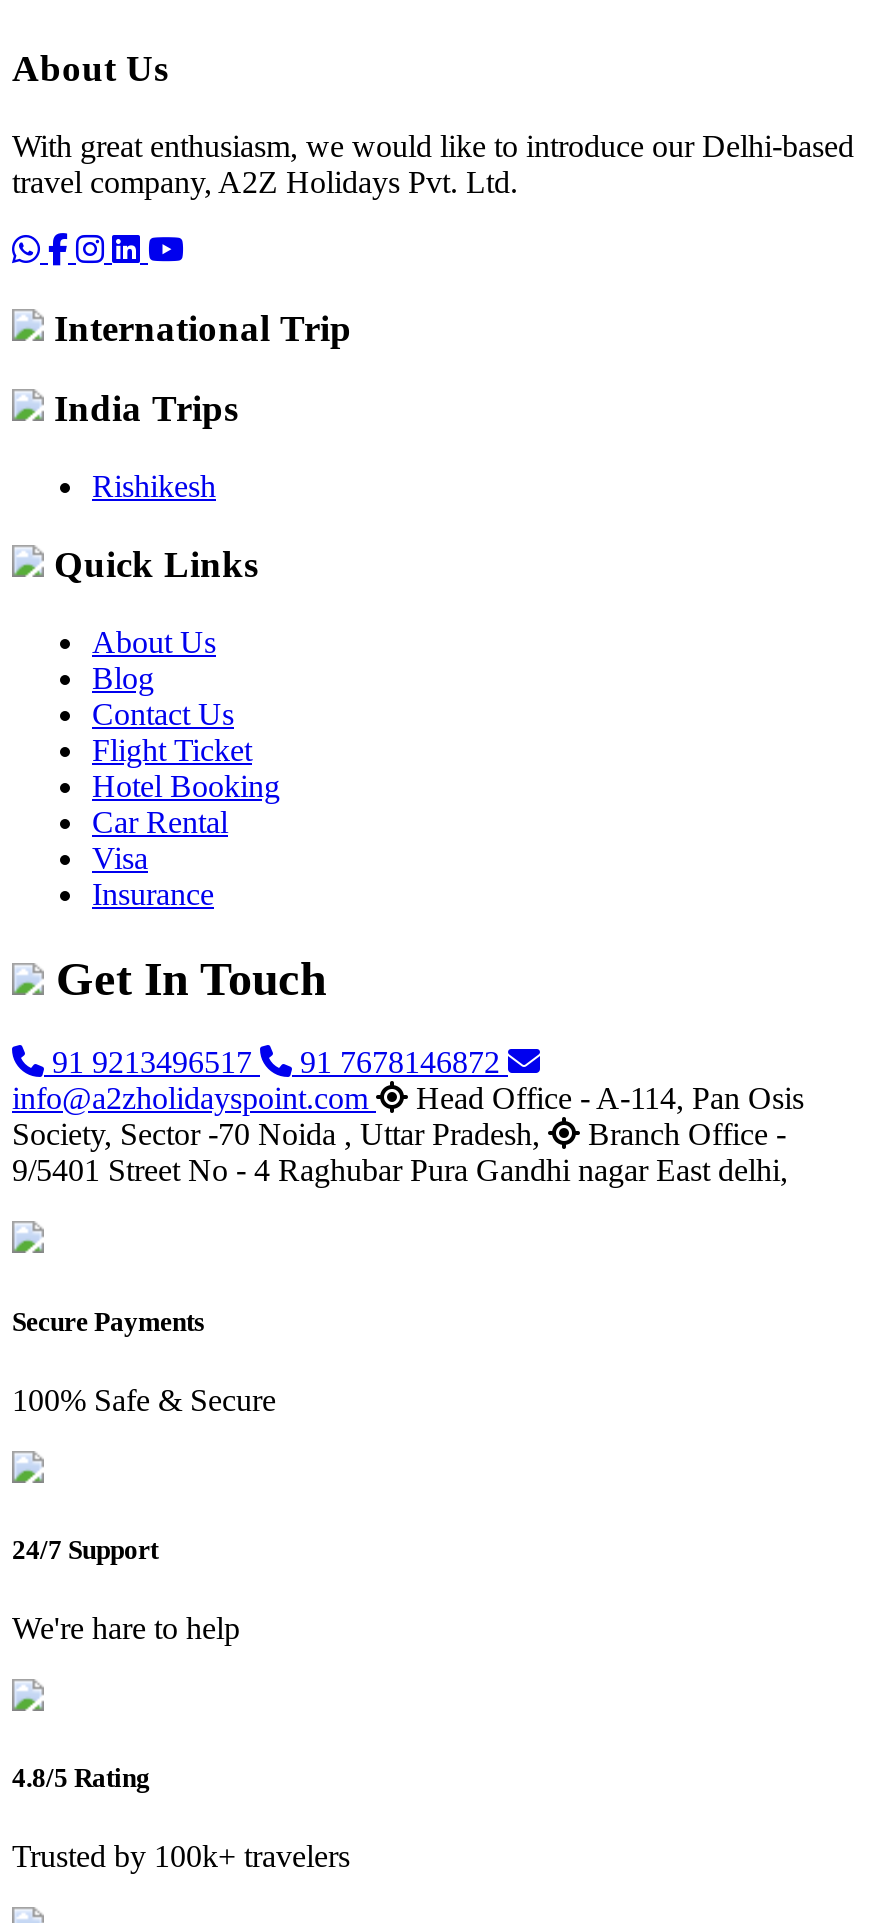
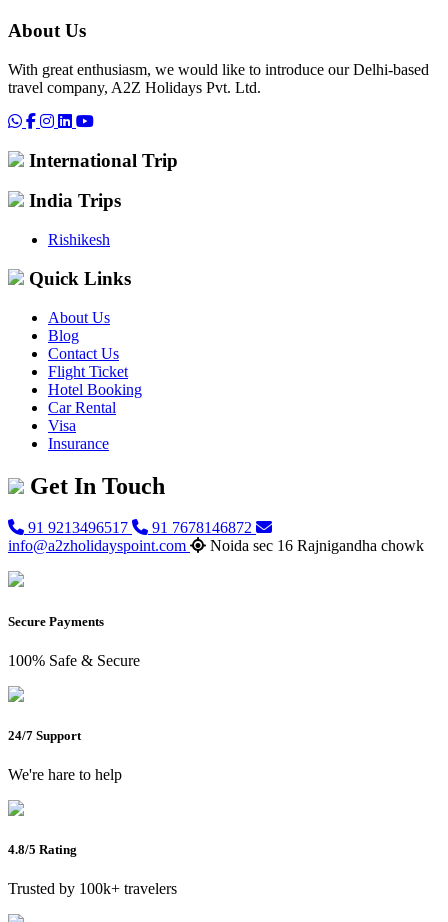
[12,1082,804,1188] Head Office - A-114, Pan Osis | Society, Sector -70 Noida , Uttar Pradesh, | Branch Office - | 9/5401 Street No - 4 Raghubar Pura Gandhi nagar East delhi, -> [206,537,424,554] Noida sec 16 Rajnigandha chowk

